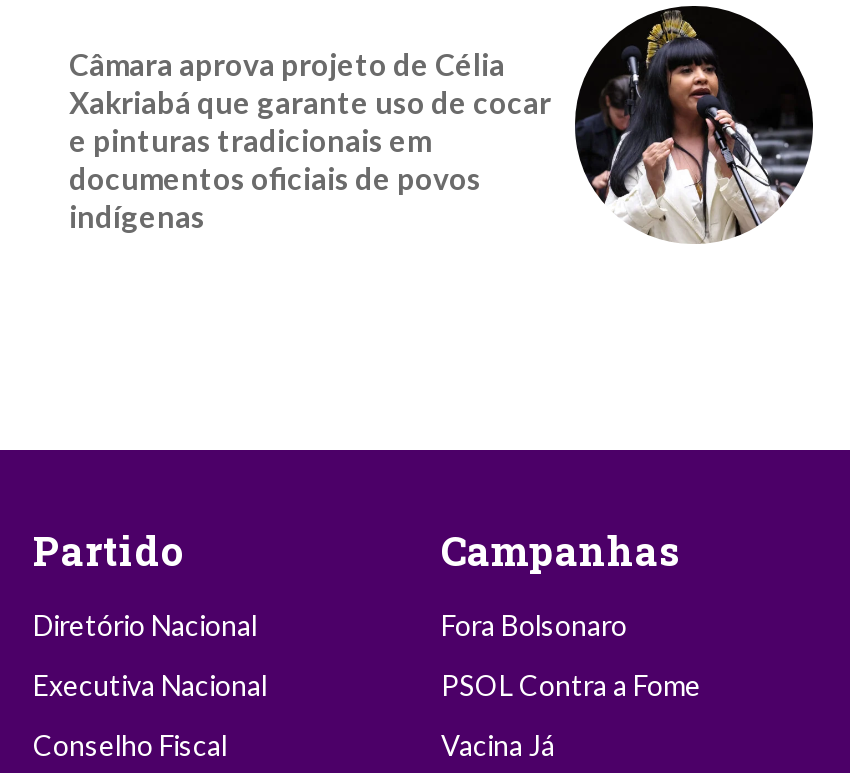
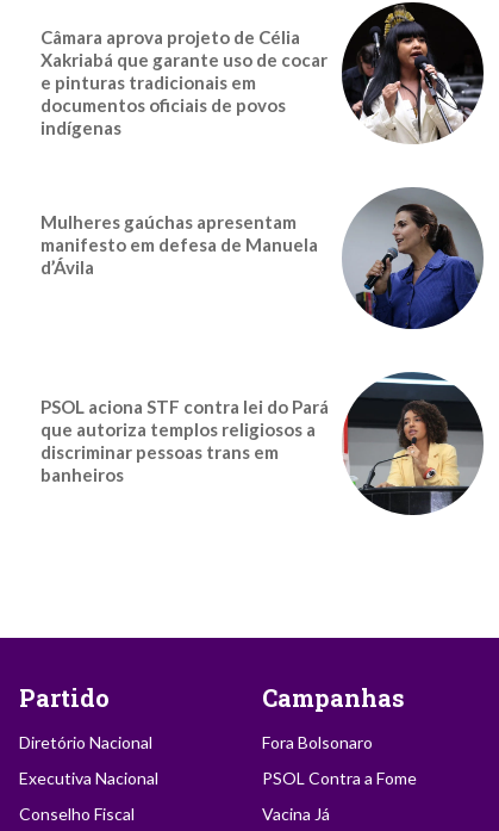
none -> [40,186,485,330] [image] | Mulheres gaúchas apresentam | manifesto em defesa de Manuela | d’Ávila
none -> [40,371,482,515] [image] | PSOL aciona STF contra lei do Pará | que autoriza templos religiosos a | discriminar pessoas trans em | banheiros

